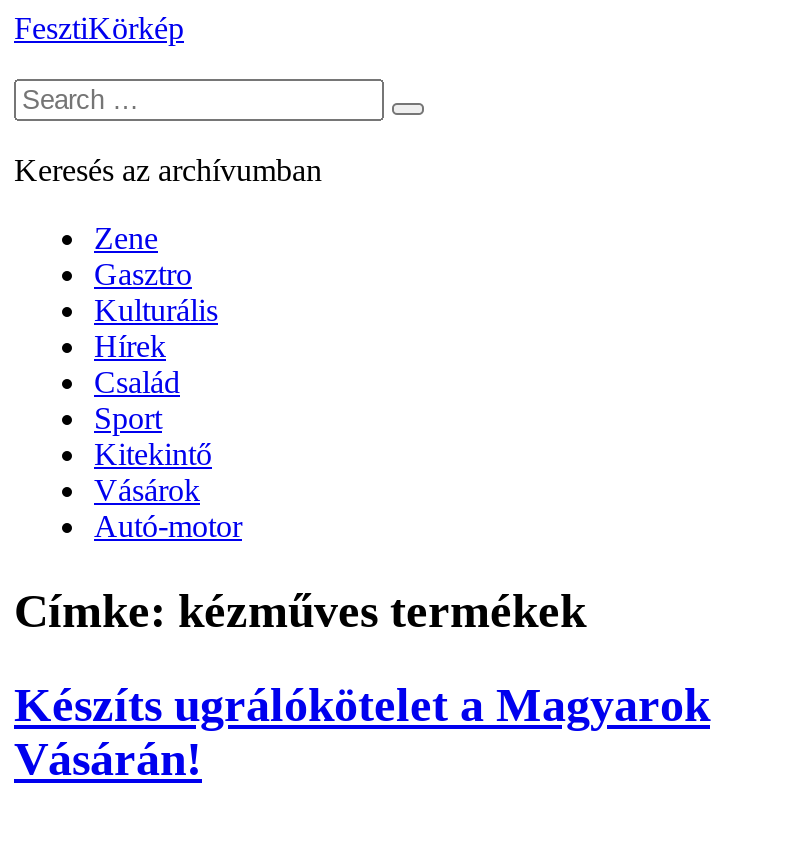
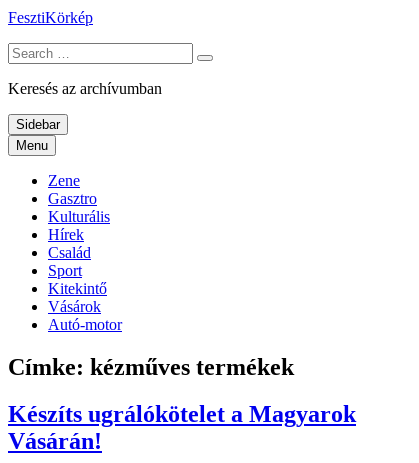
none -> [16,117,60,153] Sidebar | Menu

